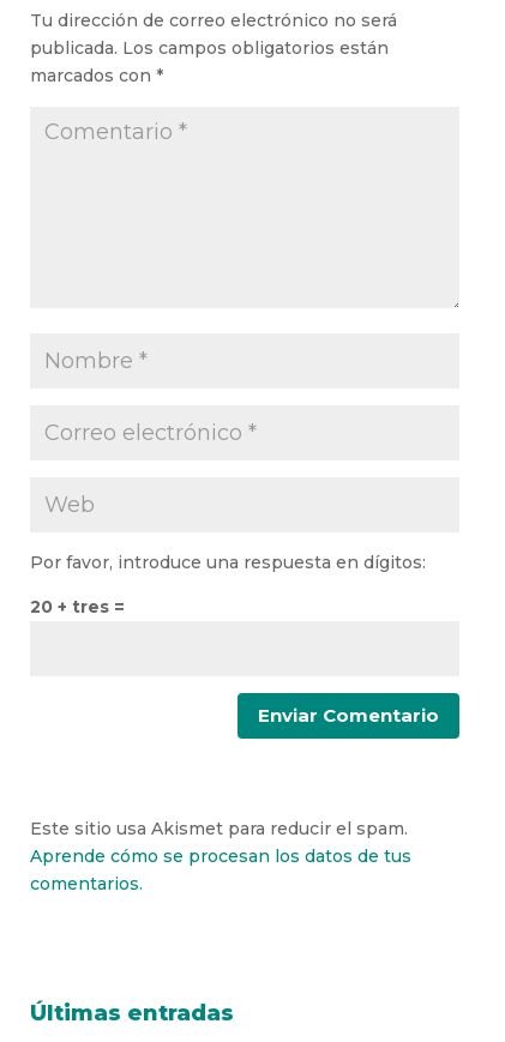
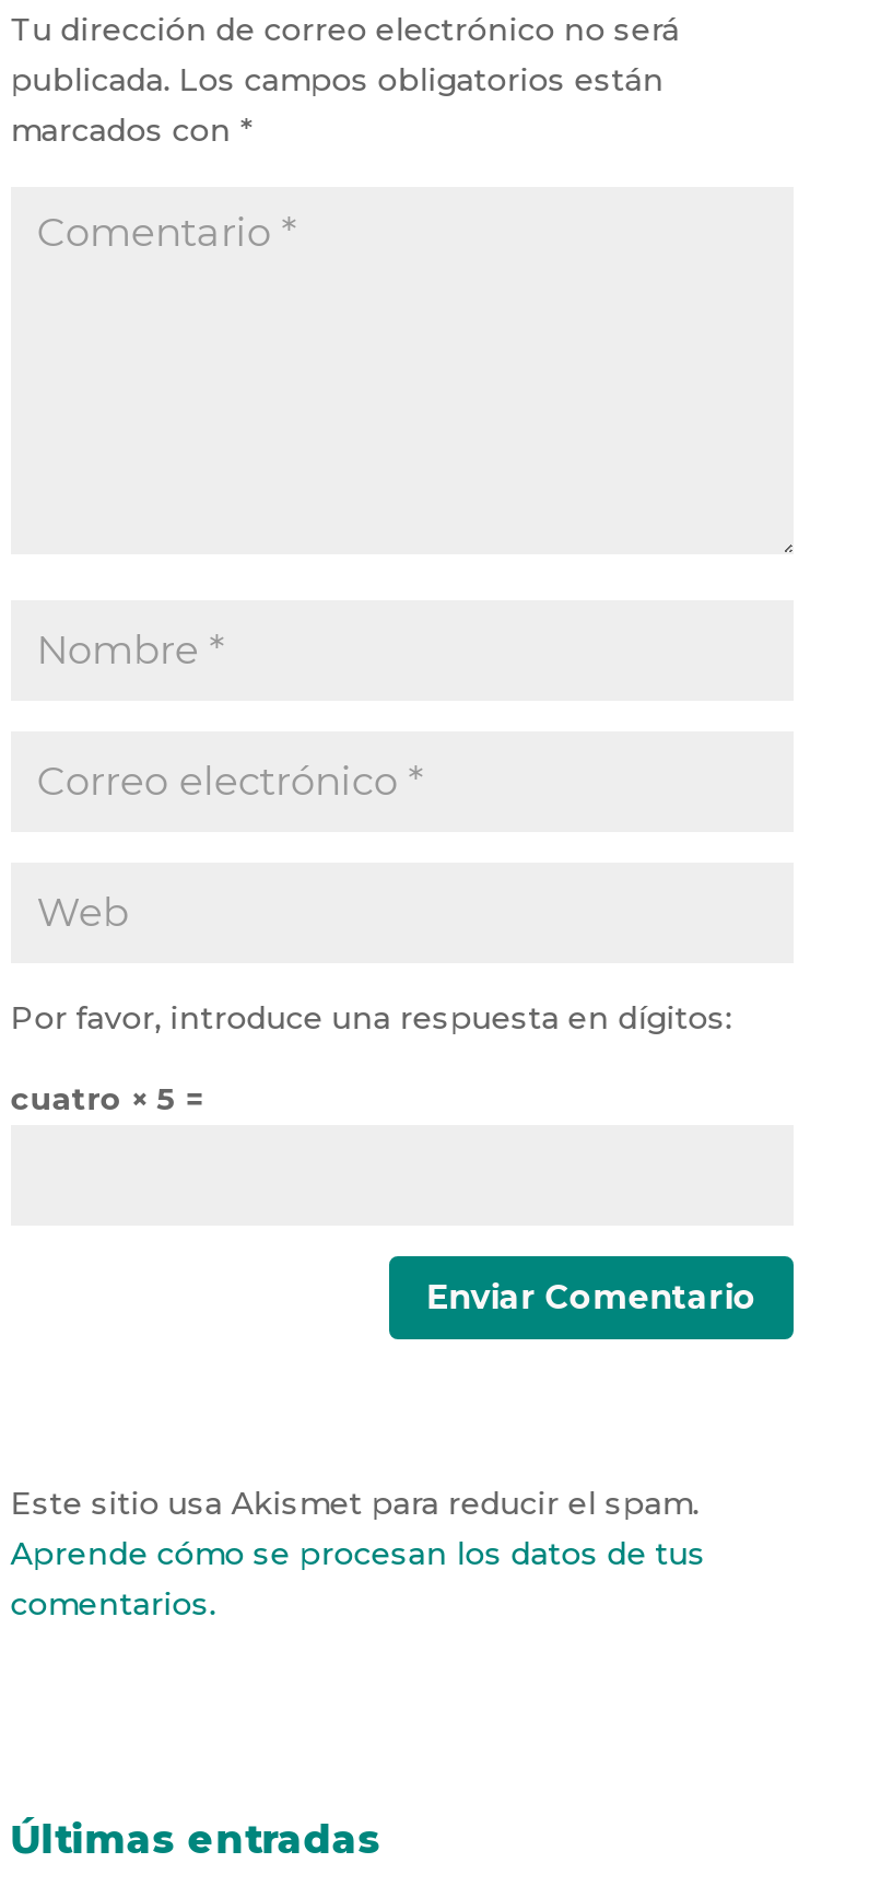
[30,596,125,617] 20 + tres = -> [10,1079,205,1118] cuatro × 5 =

